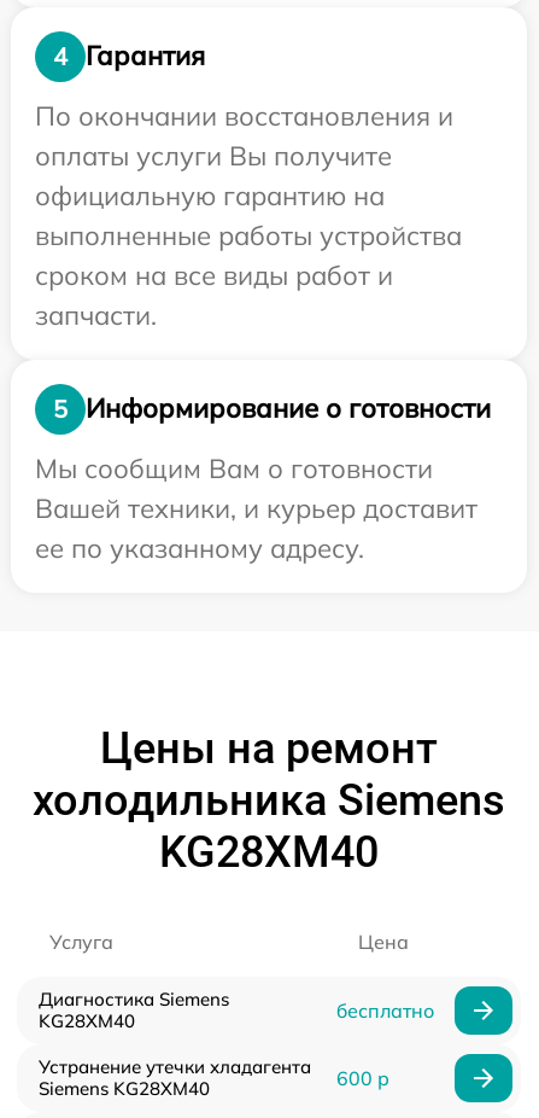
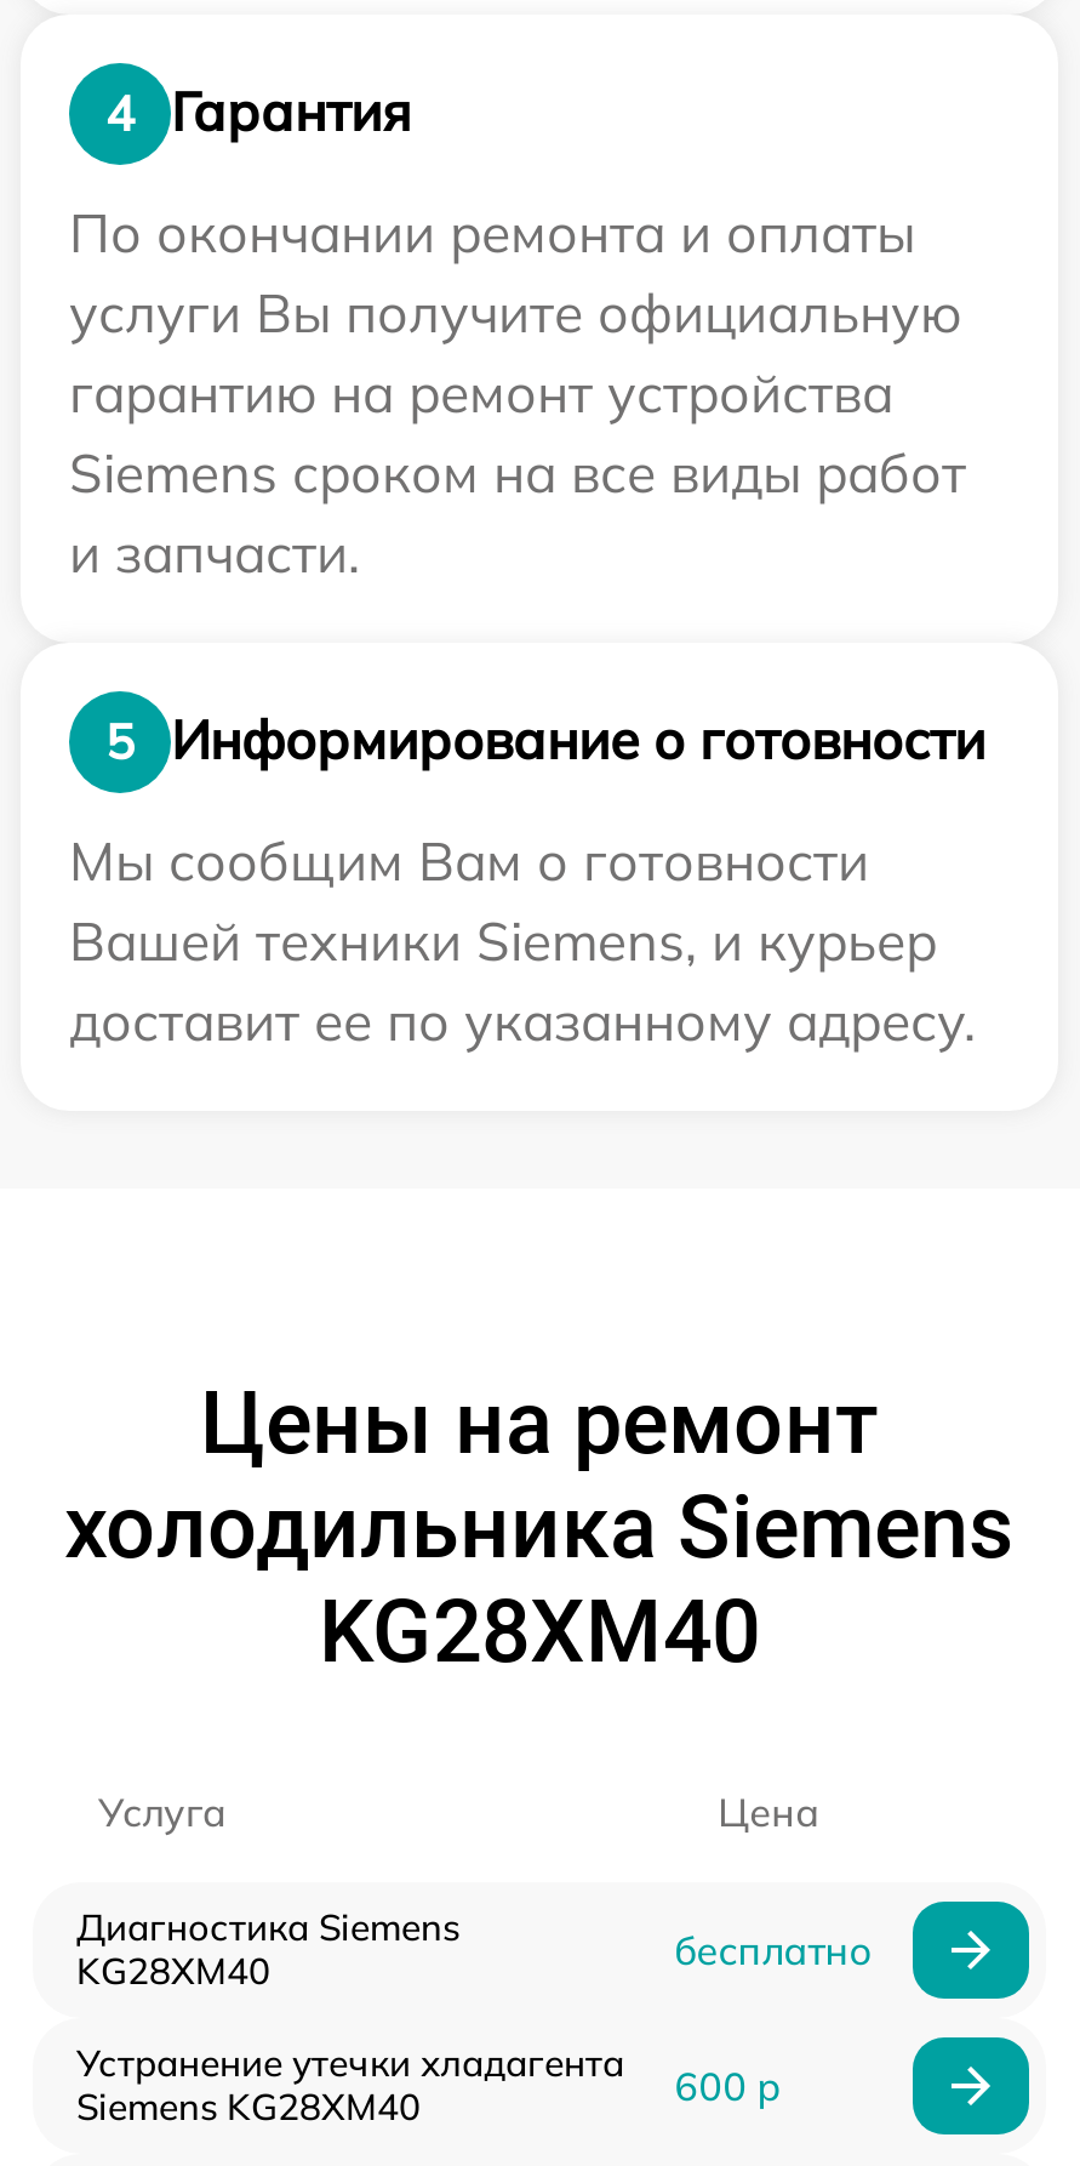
[35,99,462,332] По окончании восстановления и | оплаты услуги Вы получите | официальную гарантию на | выполненные работы устройства | сроком на все виды работ и | запчасти. -> [69,198,966,586] По окончании ремонта и оплаты | услуги Вы получите официальную | гарантию на ремонт устройства | Siemens сроком на все виды работ | и запчасти.
[35,491,478,565] Вашей техники, и курьер доставит | ее по указанному адресу. -> [69,907,976,1055] Вашей техники Siemens, и курьер | доставит ее по указанному адресу.

